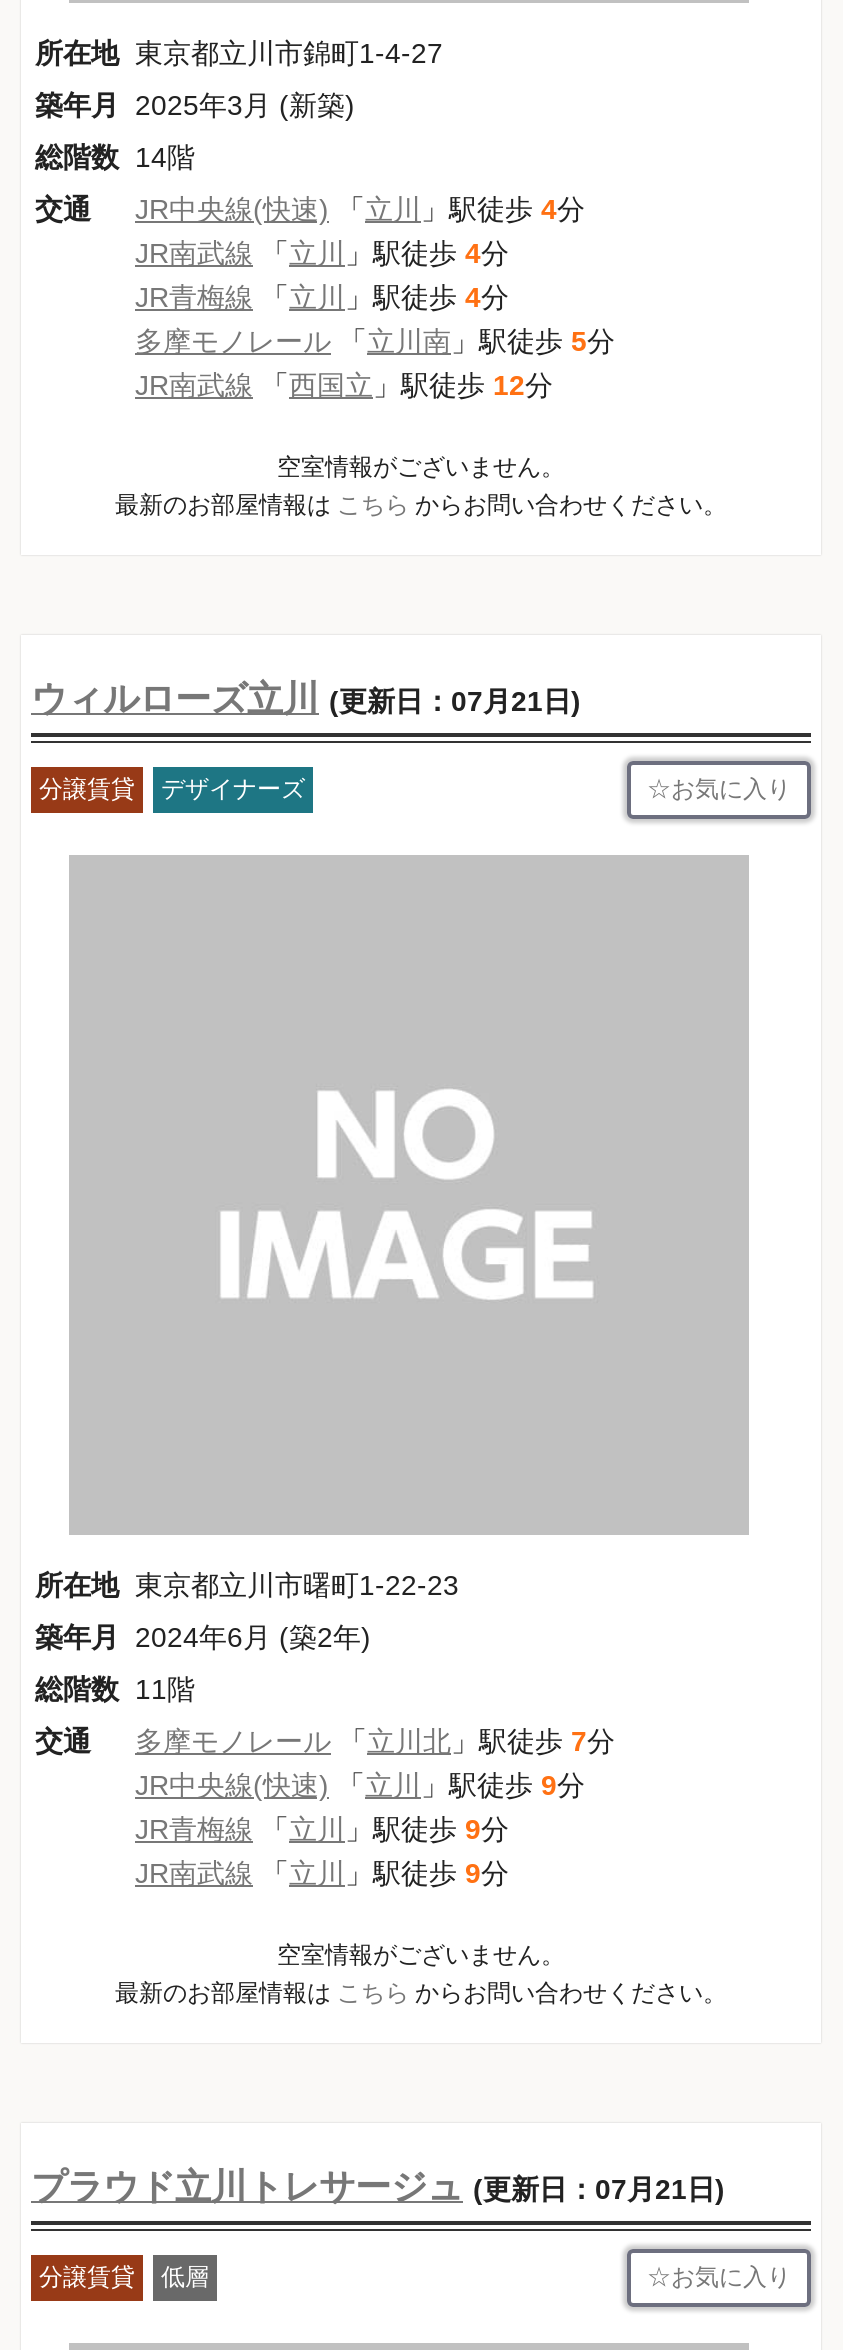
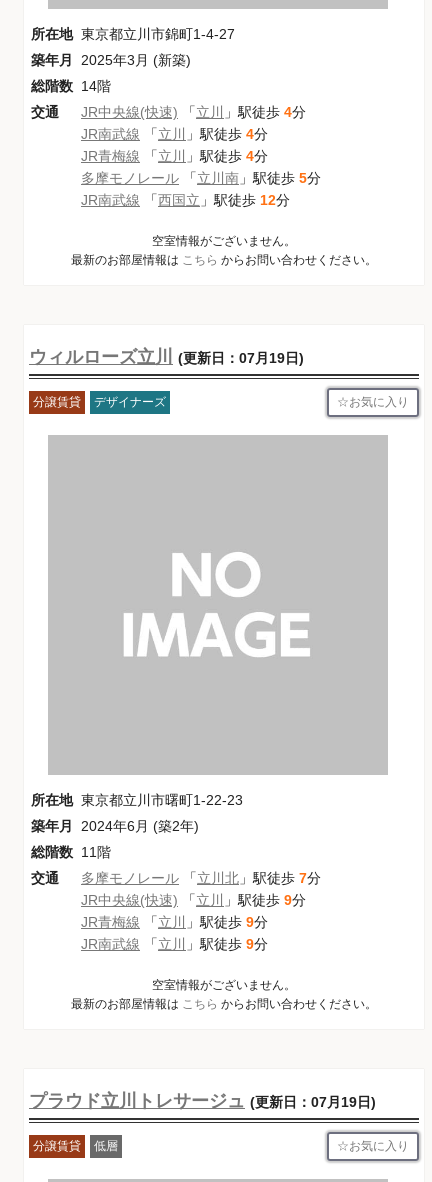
[31,678,581,718] ウィルローズ立川 (更新日：07月21日) -> [29,346,304,366] ウィルローズ立川 (更新日：07月19日)
[31,2166,725,2206] プラウド立川トレサージュ (更新日：07月21日) -> [29,1090,376,1110] プラウド立川トレサージュ (更新日：07月19日)

